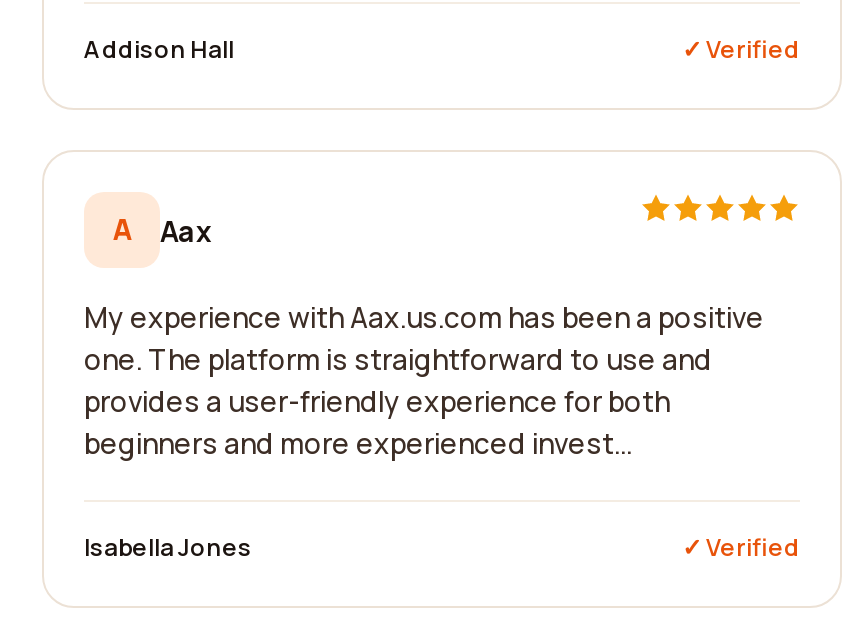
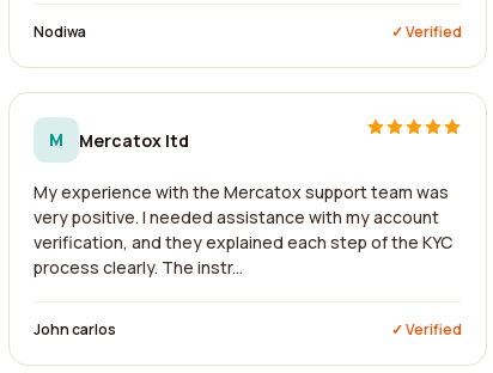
[84,32,234,66] Addison Hall -> [34,22,86,42] Nodiwa
[113,210,212,249] A | Aax -> [49,128,189,151] M | Mercatox ltd
[84,298,764,462] My experience with Aax.us.com has been a positive | one. The platform is straightforward to use and | provides a user-friendly experience for both | beginners and more experienced invest... -> [34,181,452,279] My experience with the Mercatox support team was | very positive. I needed assistance with my account | verification, and they explained each step of the KYC | process clearly. The instr...
[84,530,252,564] Isabella Jones -> [34,319,116,340] John carlos

